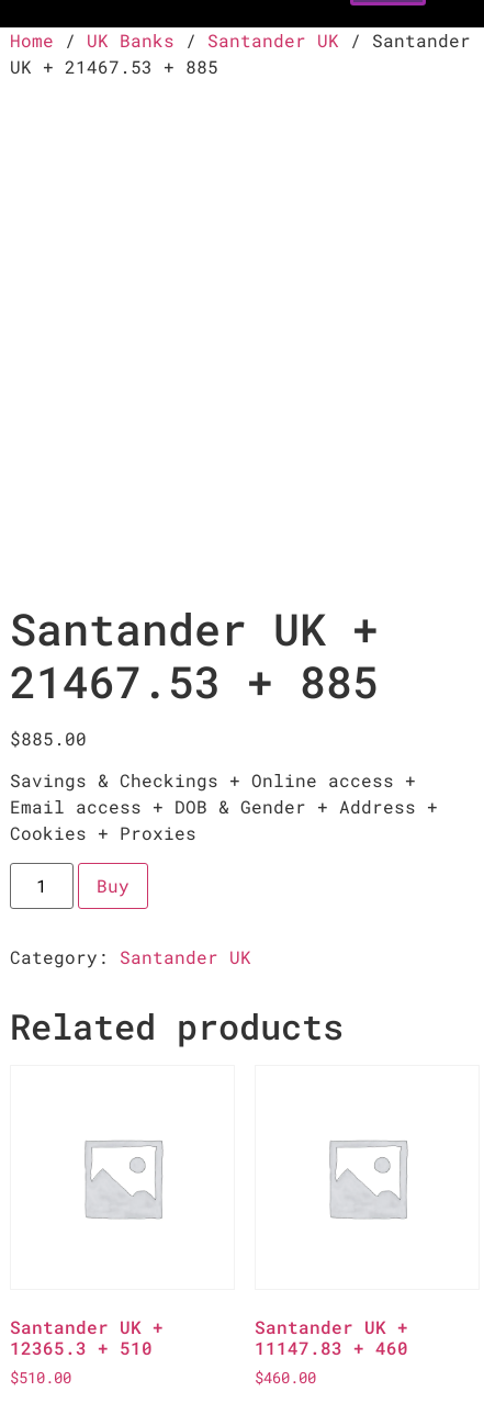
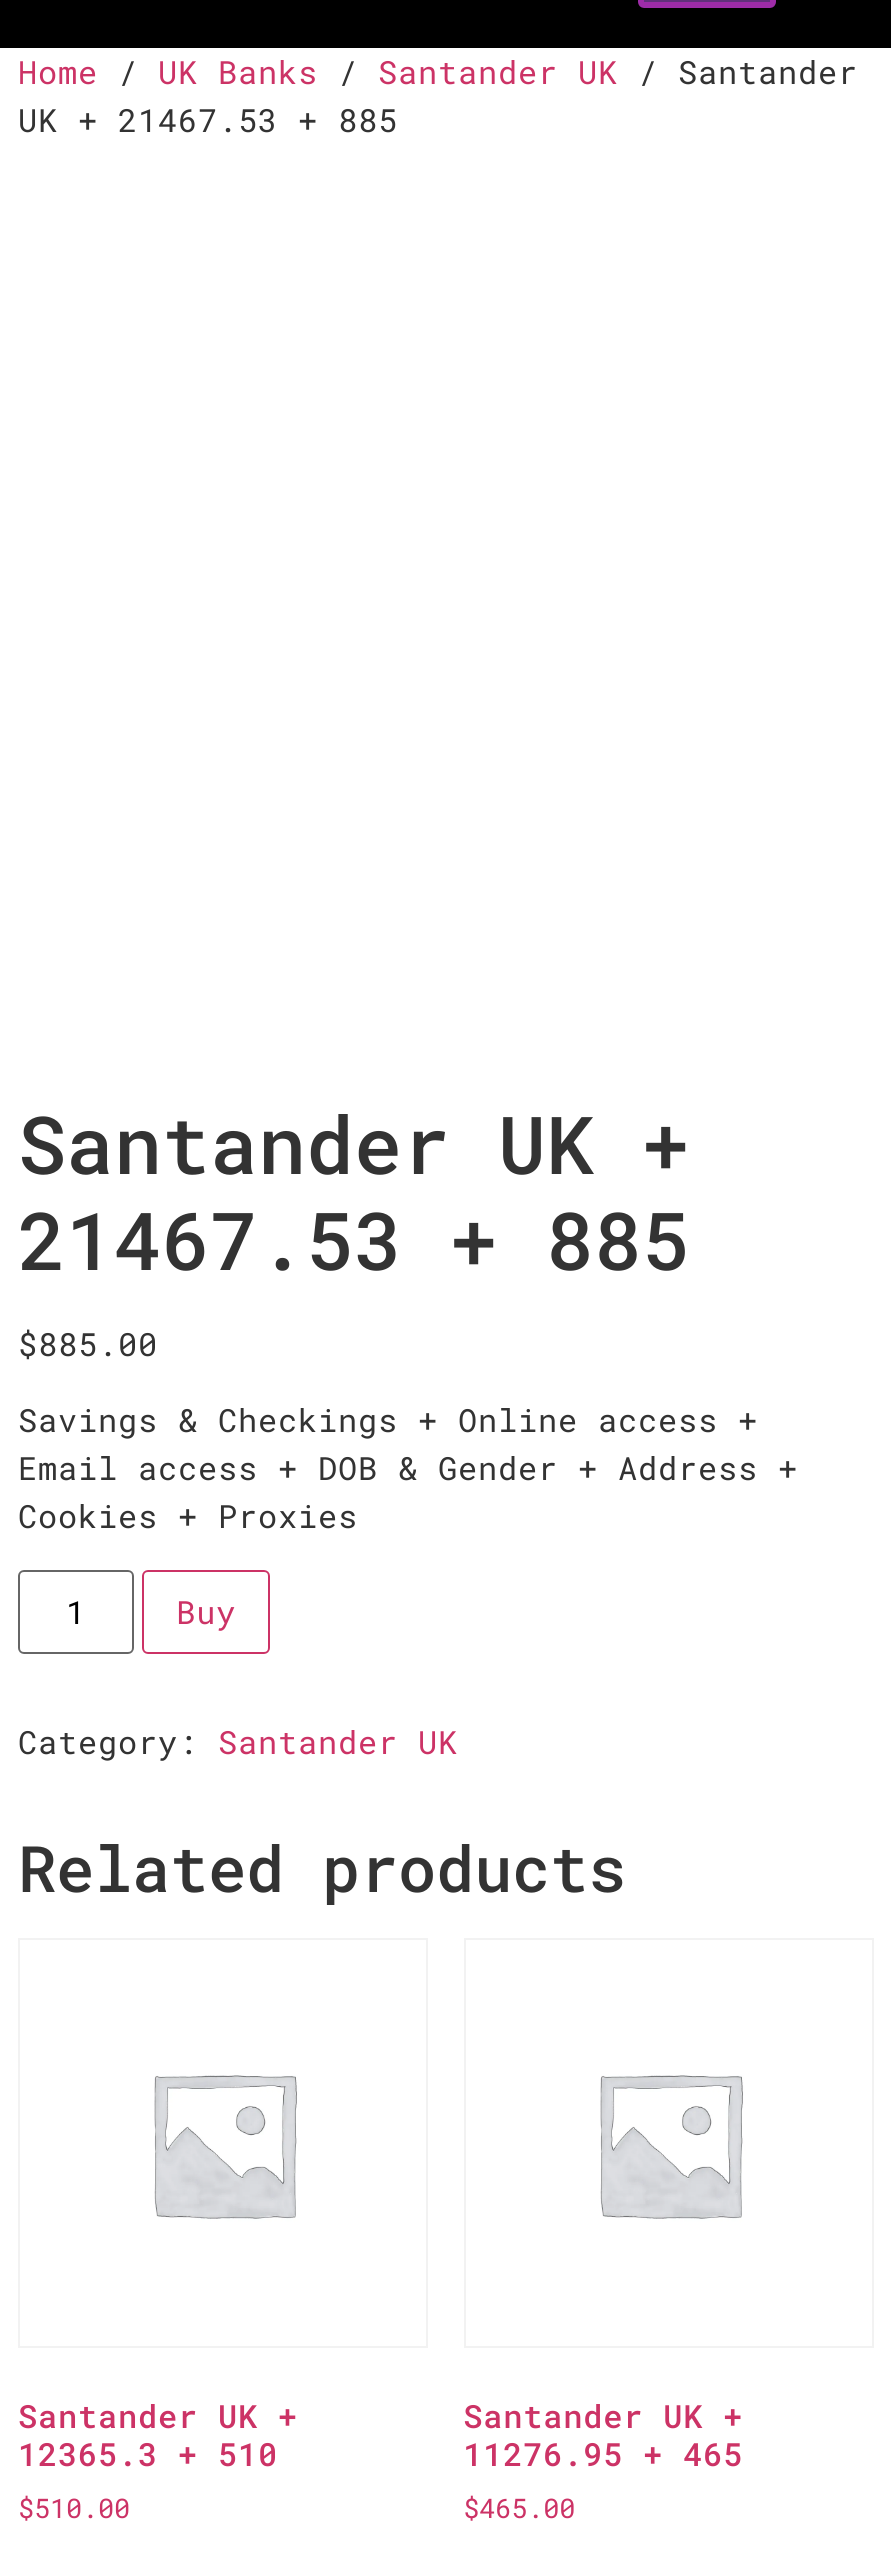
[254,1336,408,1359] 11147.83 + 460 -> [463,2432,743,2474] 11276.95 + 465
[254,1368,316,1388] $460.00 -> [463,2490,575,2526] $465.00

